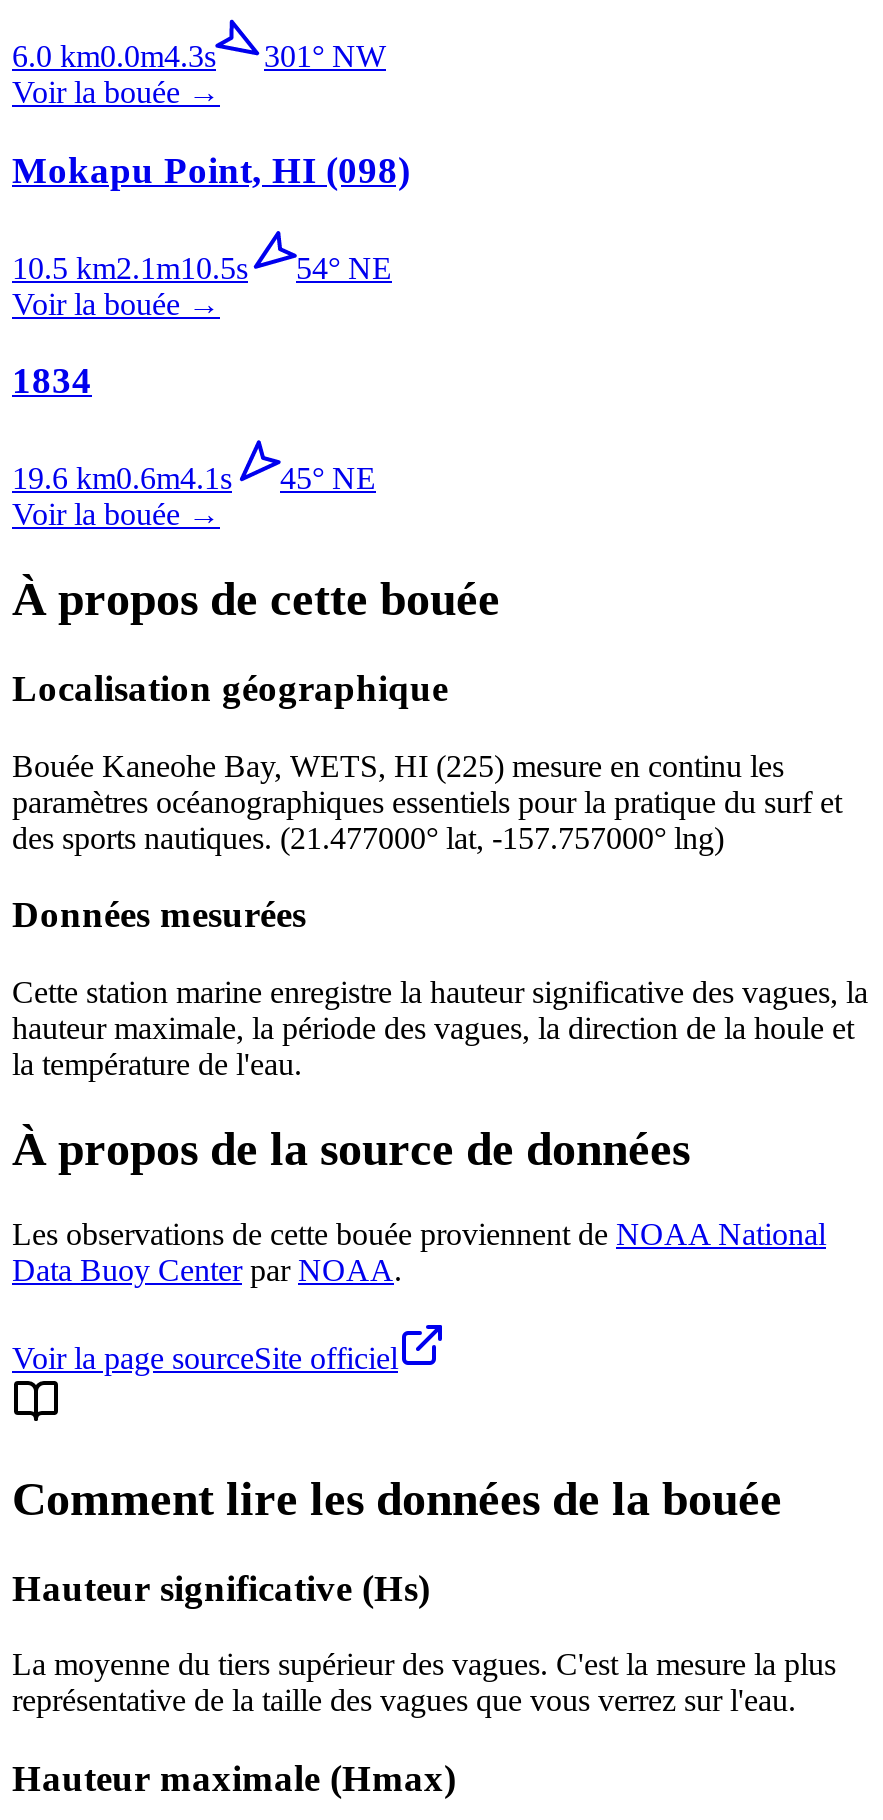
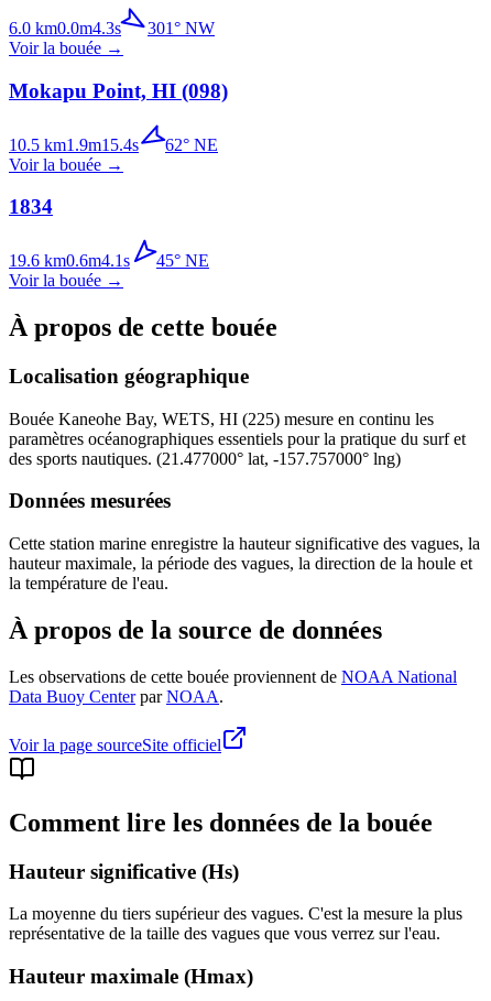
[12,250,248,284] 10.5 km2.1 m10.5s -> [9,135,139,154] 10.5 km1.9 m15.4s
[296,250,392,284] 54° NE -> [165,135,218,154] 62° NE

